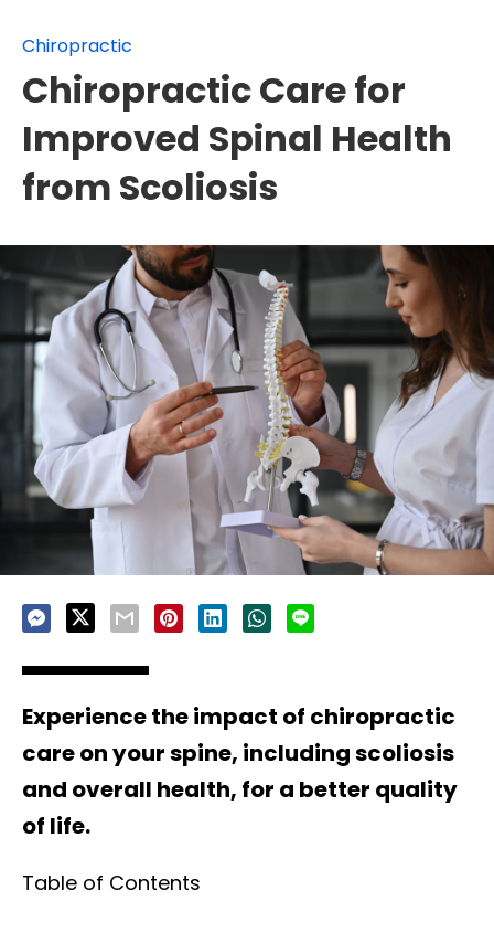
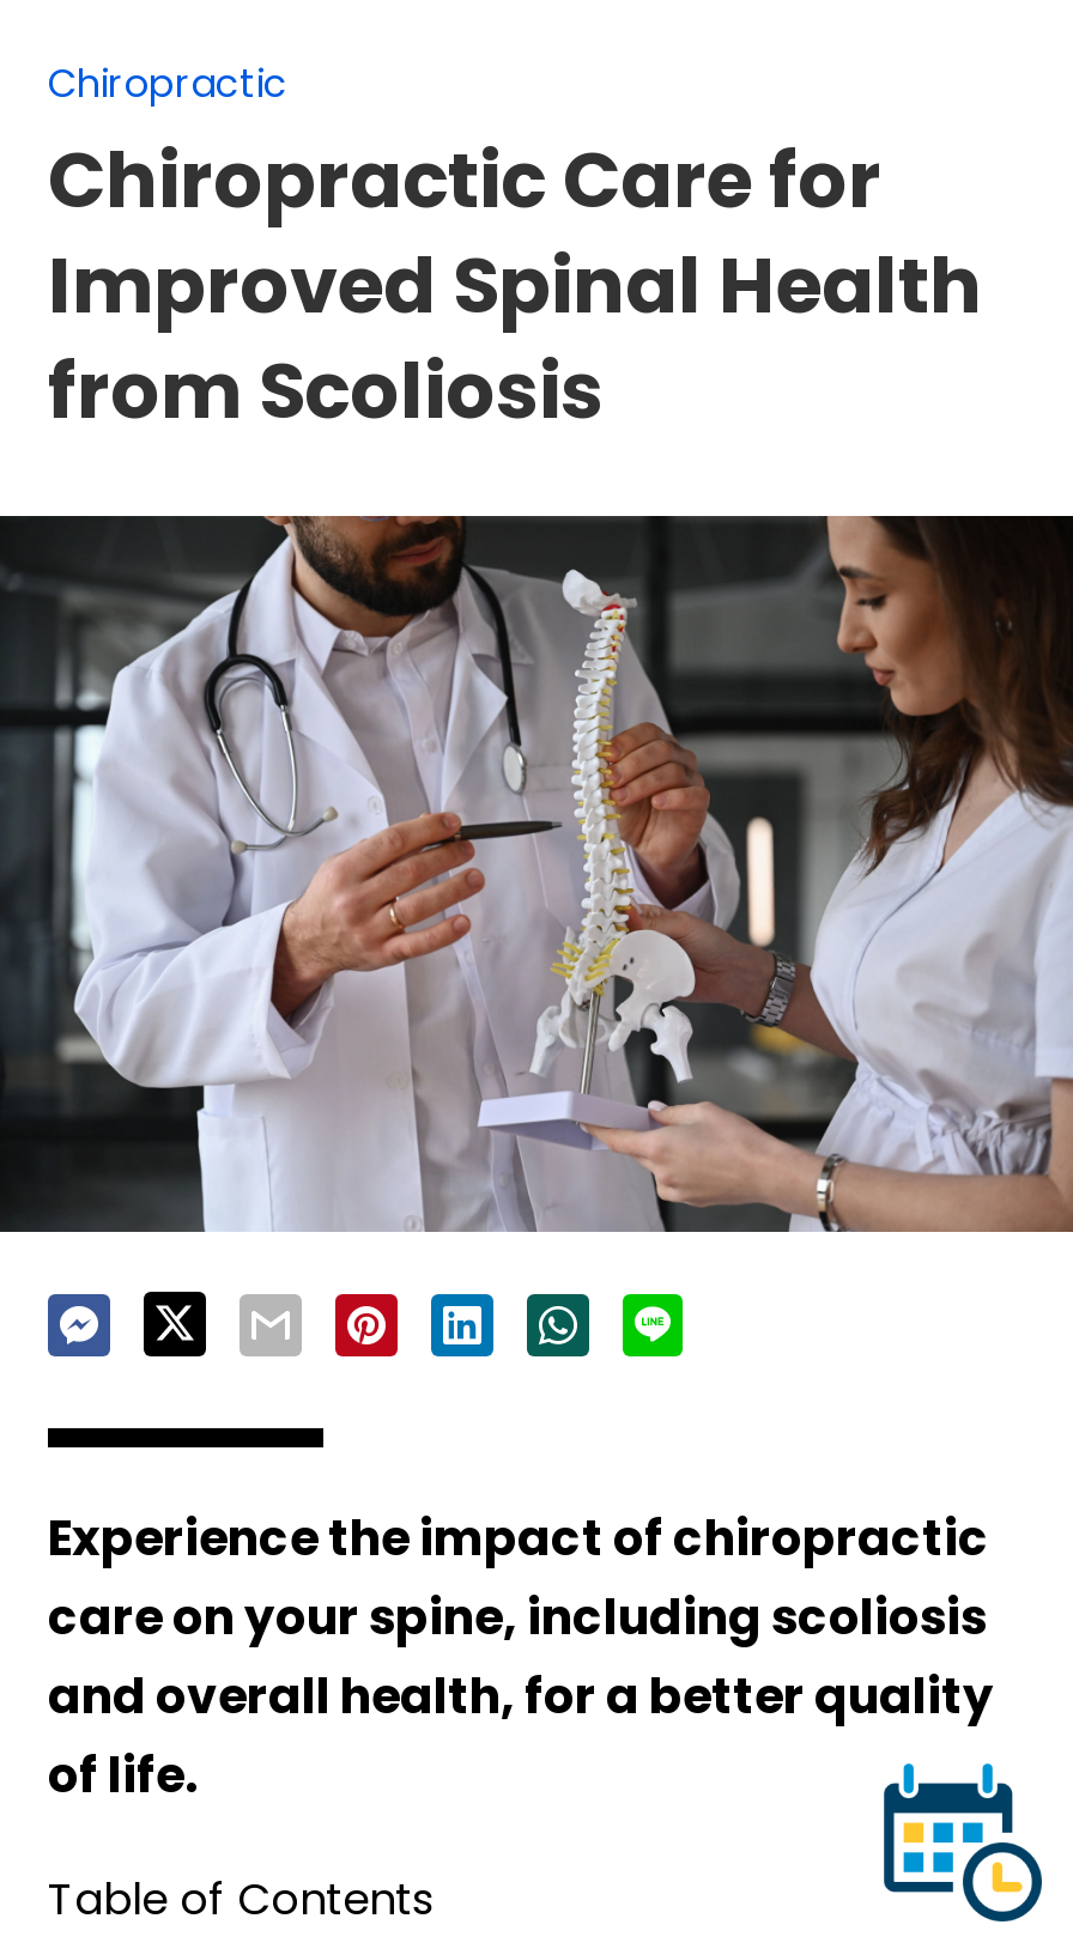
none -> [881,1761,1044,1924] [image]

